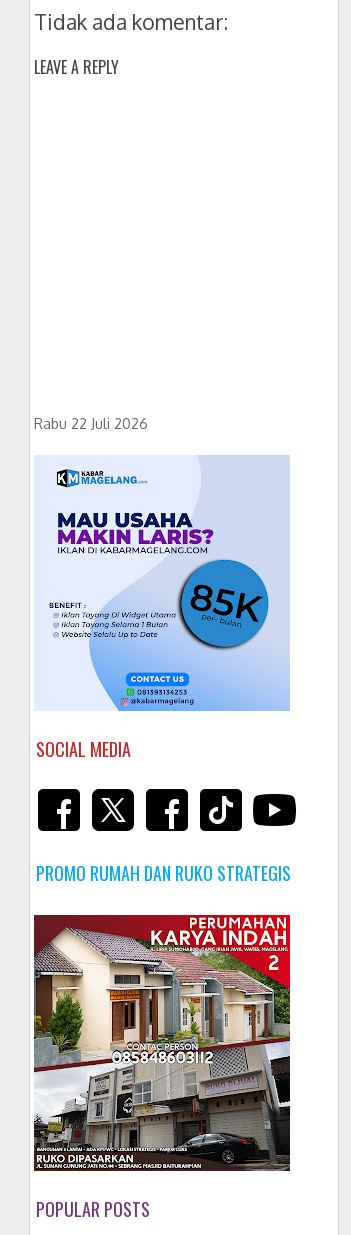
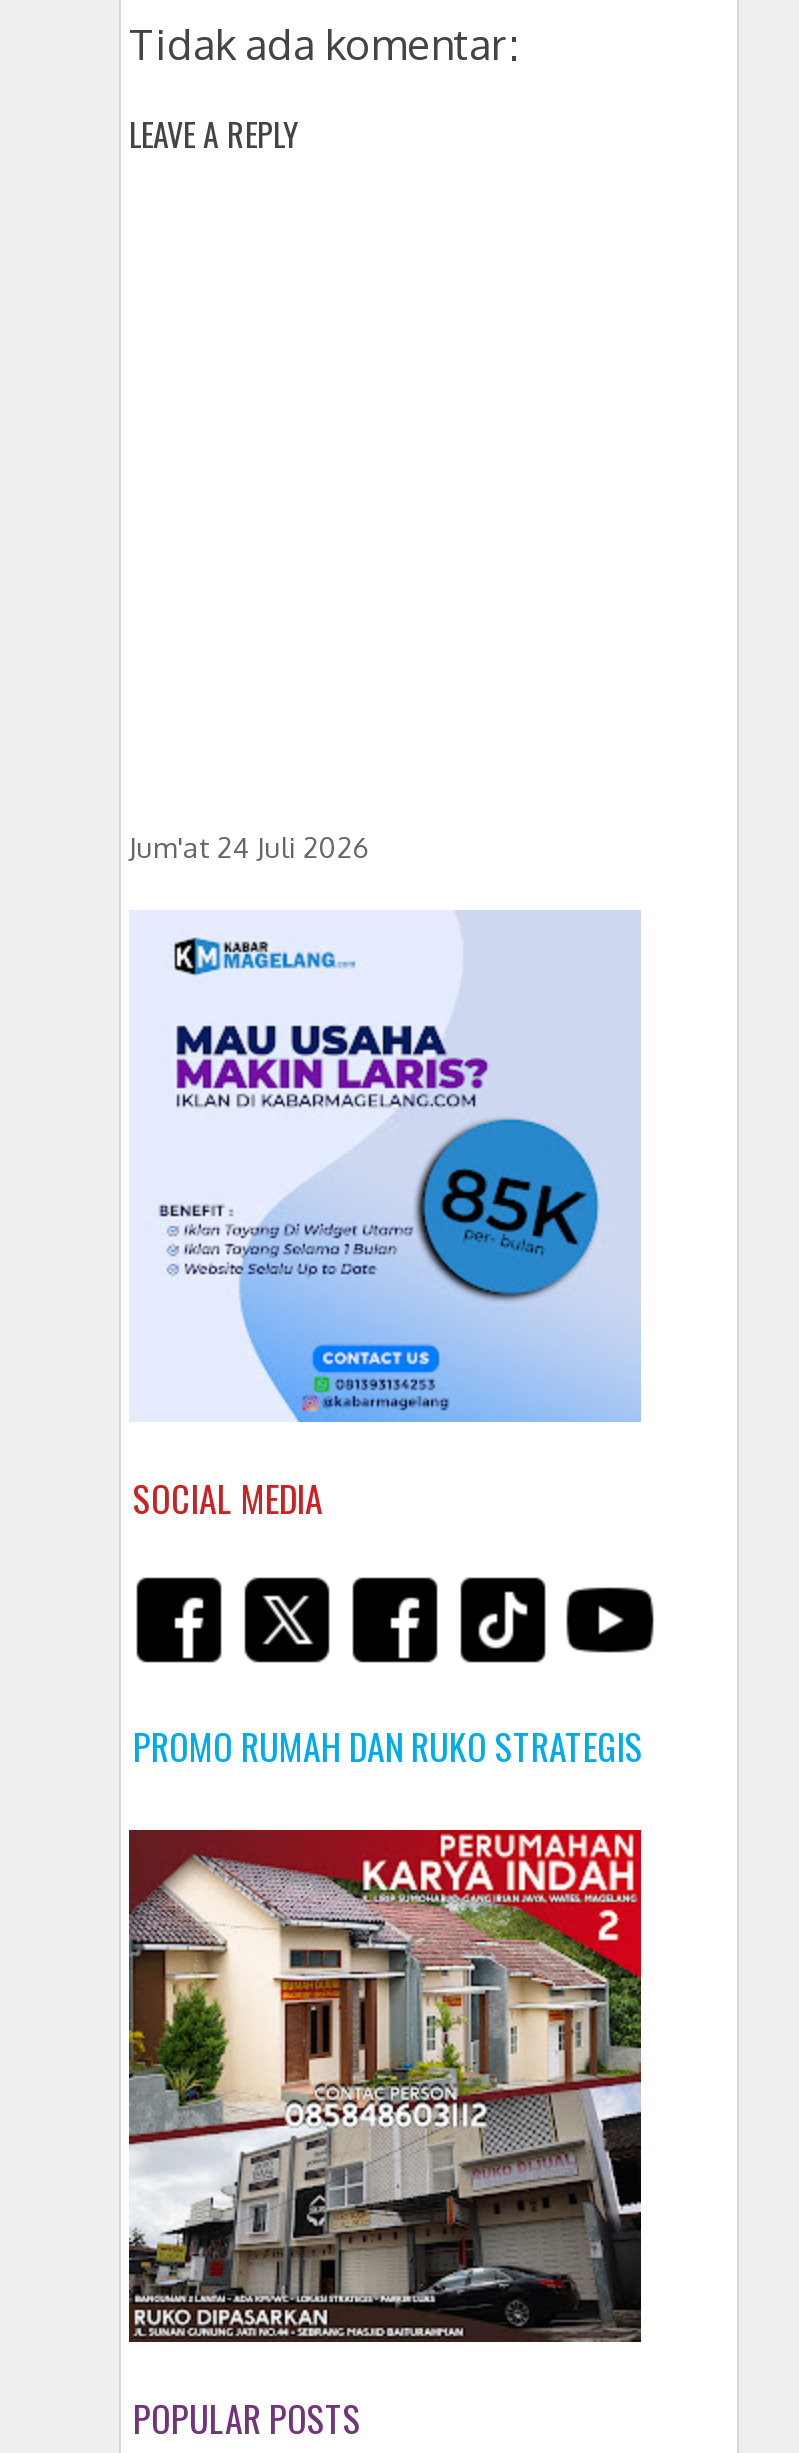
[34,414,148,431] Rabu 22 Juli 2026 -> [129,829,371,863] Jum'at 24 Juli 2026

